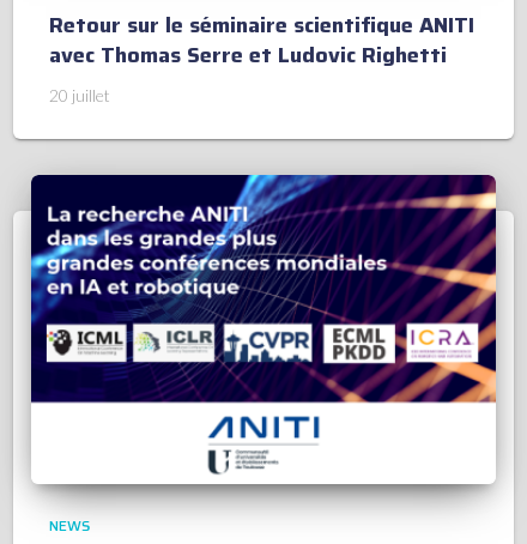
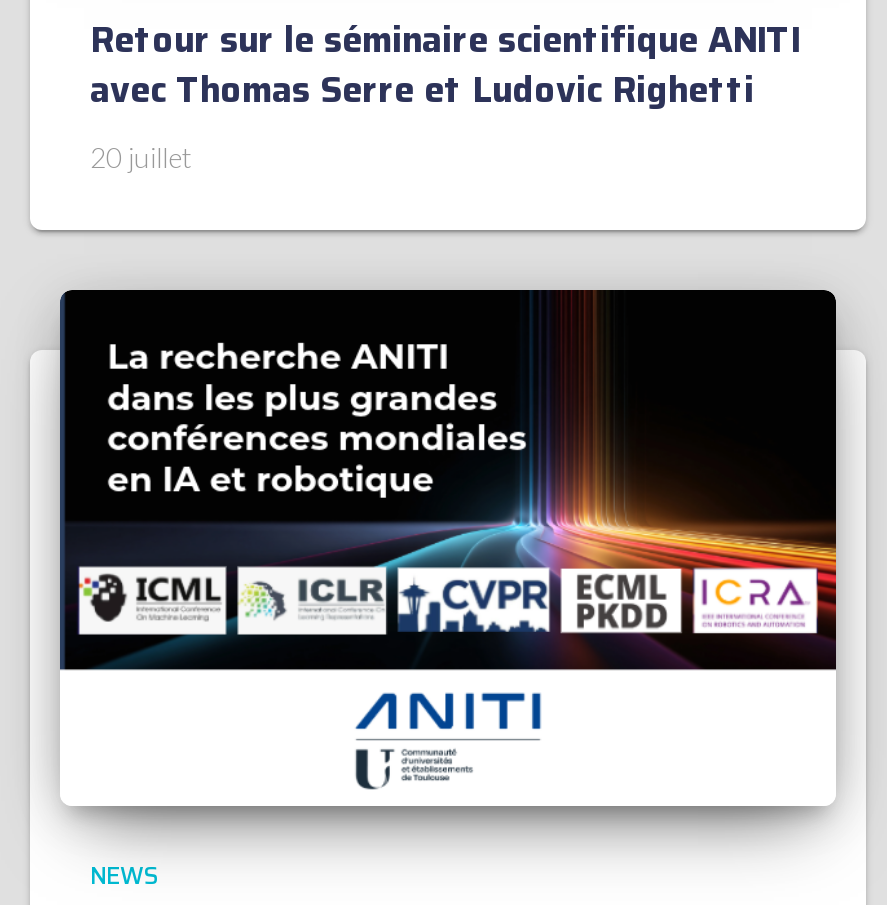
[30,174,497,404] [image] -> [58,288,838,672] [image]

